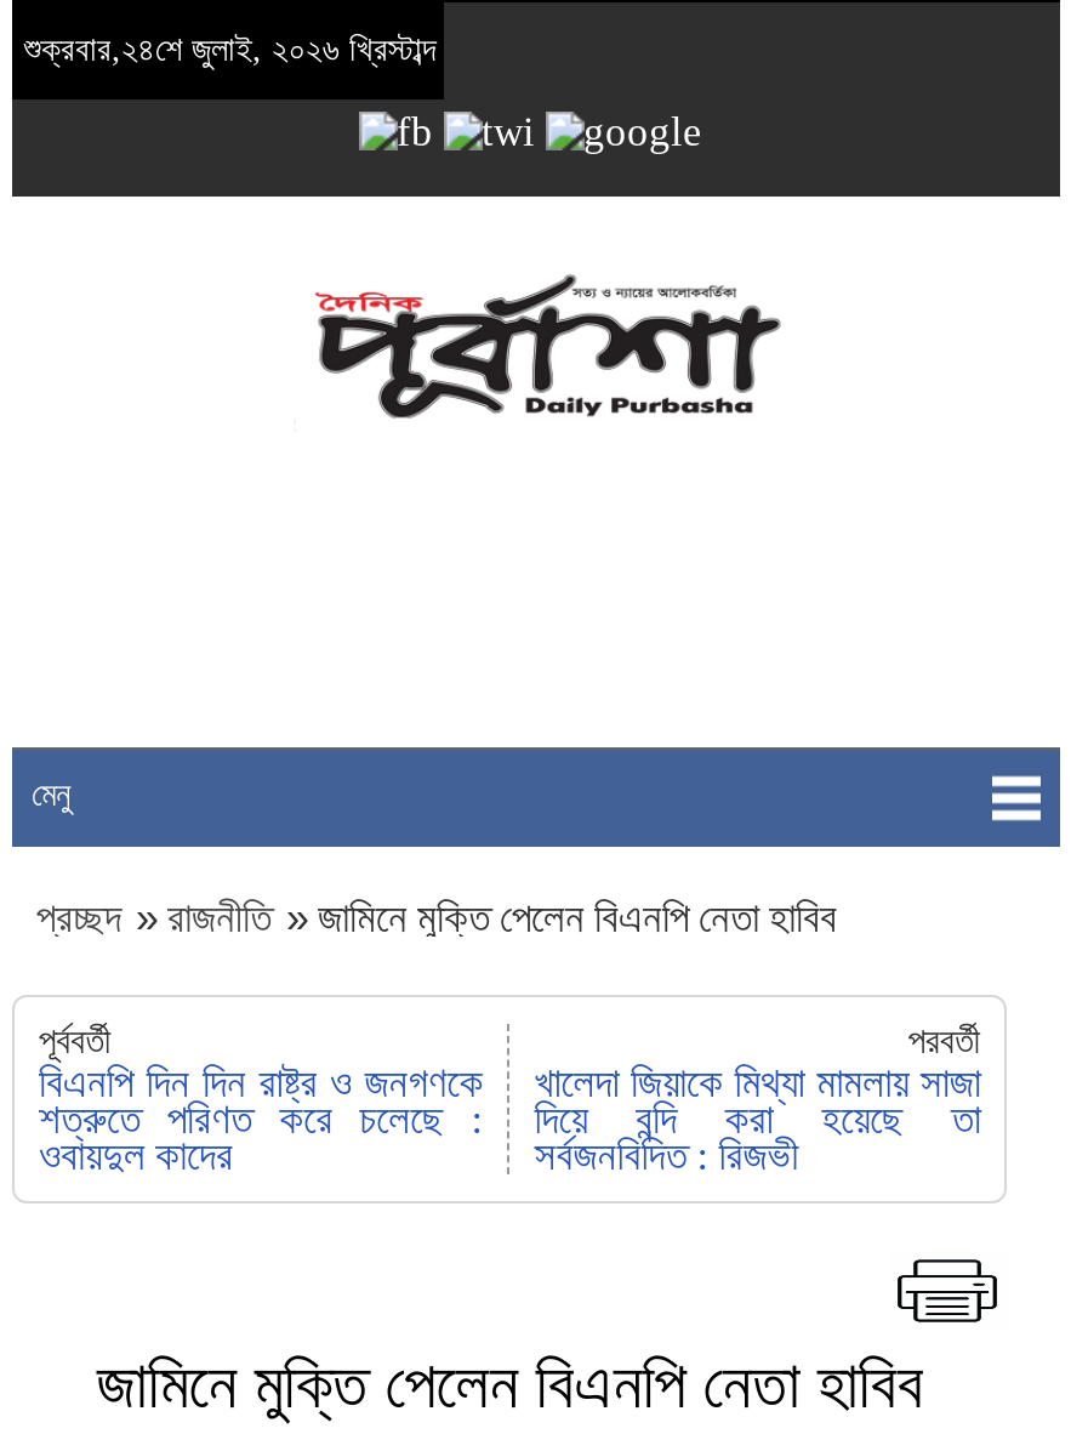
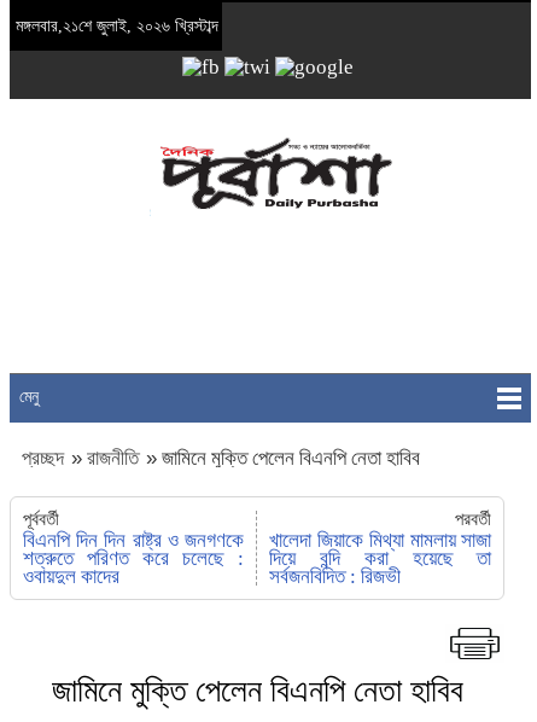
[24,32,437,68] শুক্রবার,২৪শে জুলাই, ২০২৬ খ্রিস্টাব্দ -> [16,17,218,35] মঙ্গলবার,২১শে জুলাই, ২০২৬ খ্রিস্টাব্দ

